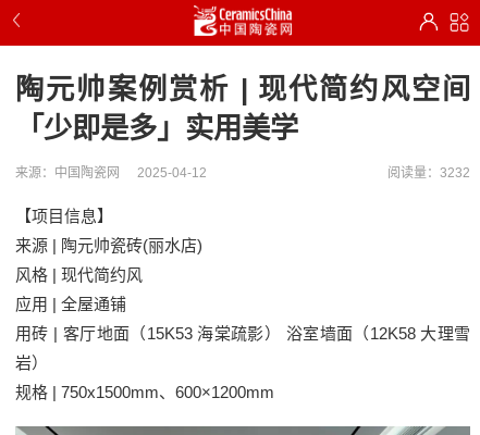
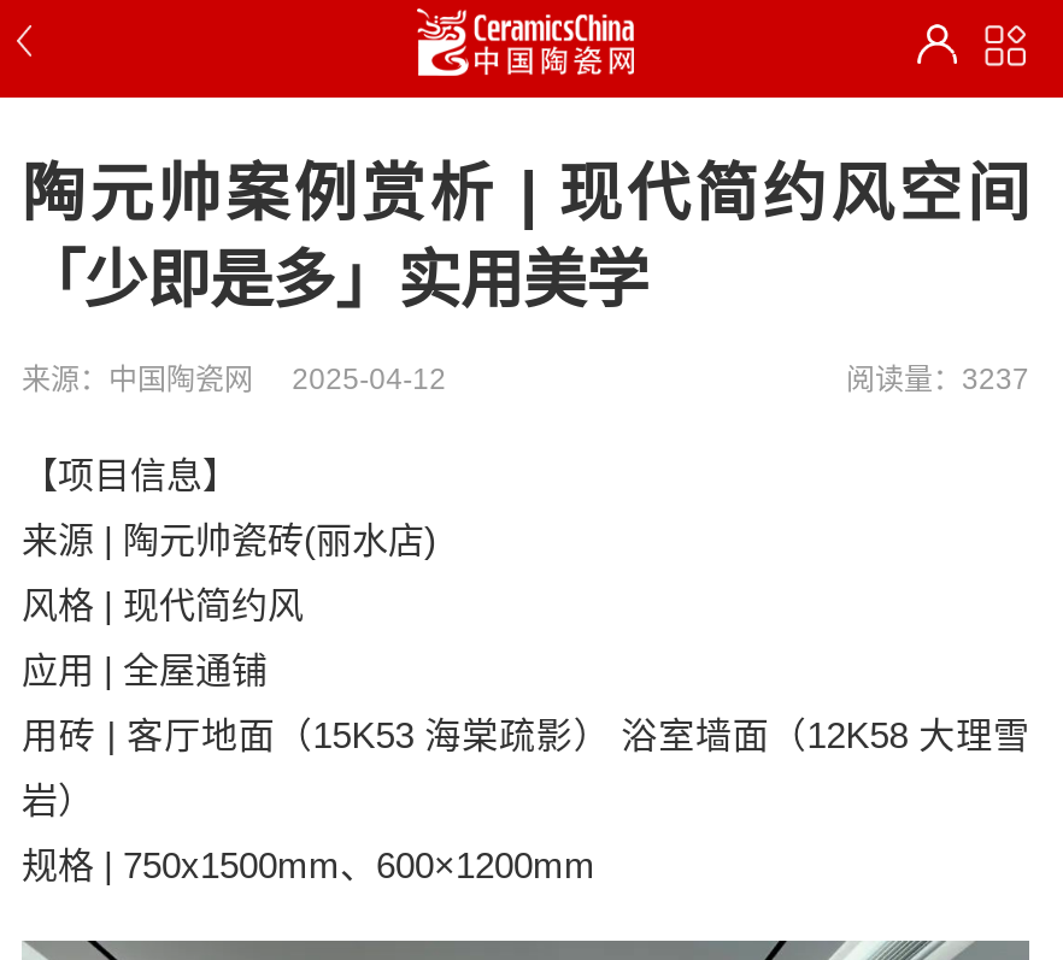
[387,165,470,181] 阅读量：3232 -> [846,363,1029,397] 阅读量：3237

